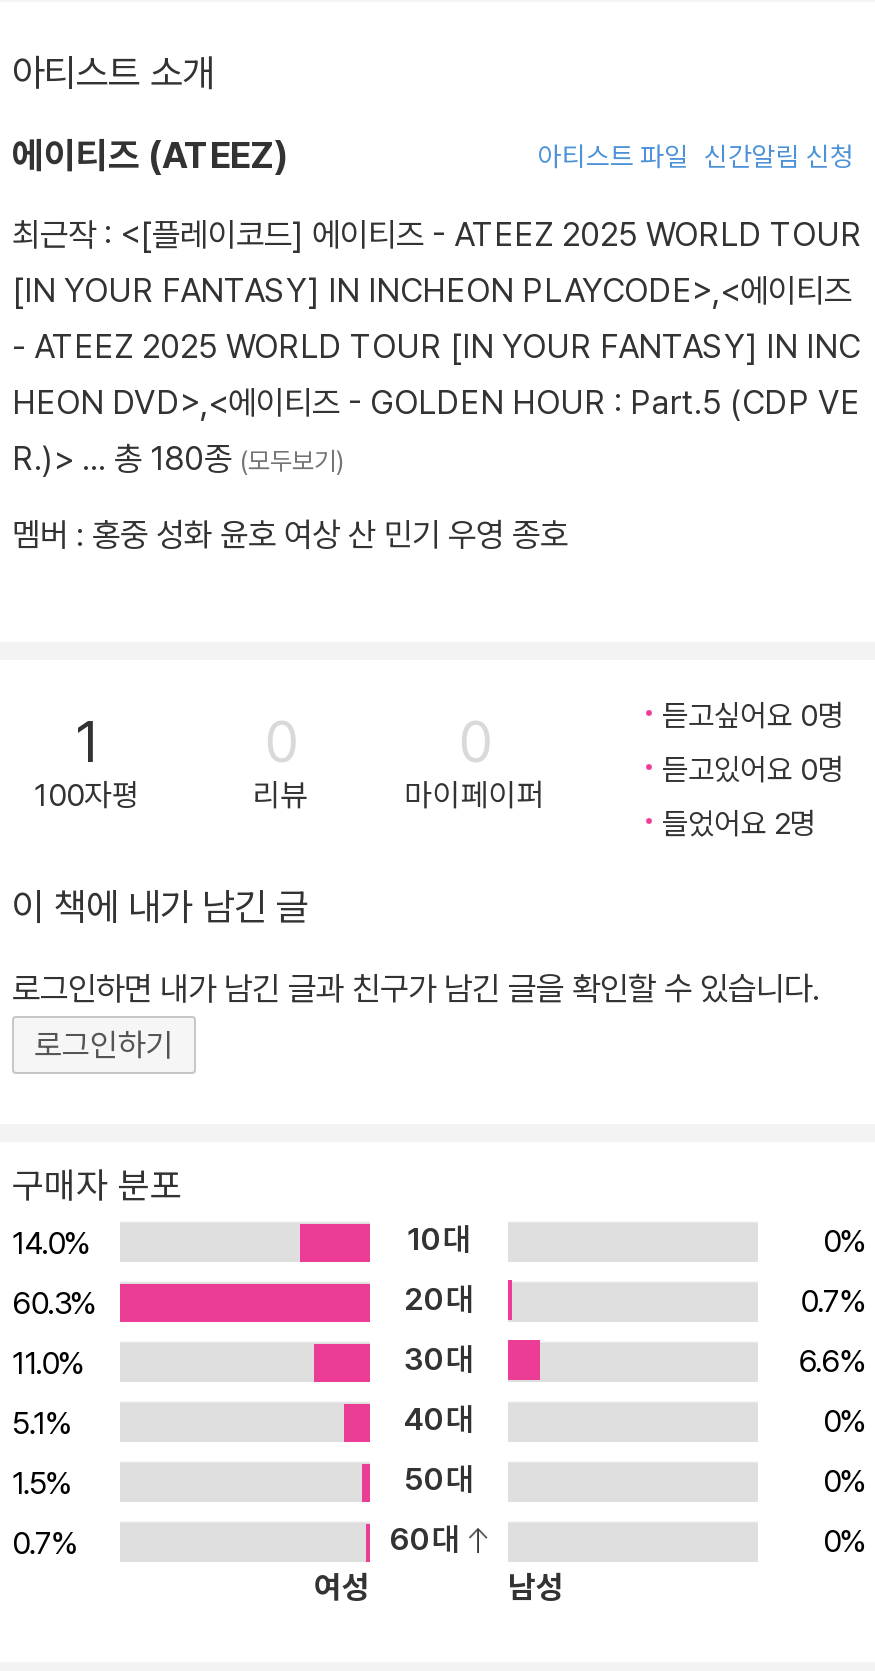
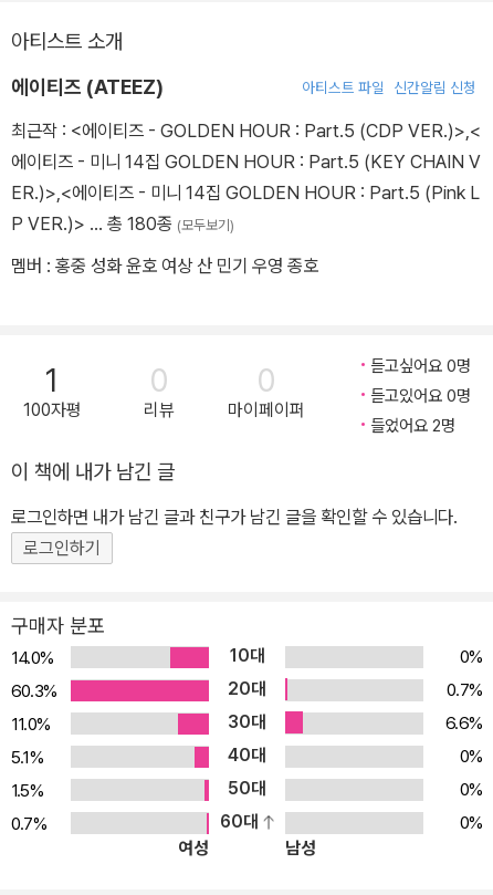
[12,214,862,478] 최근작 : <[플레이코드] 에이티즈 - ATEEZ 2025 WORLD TOUR | [IN YOUR FANTASY] IN INCHEON PLAYCODE>,<에이티즈 | - ATEEZ 2025 WORLD TOUR [IN YOUR FANTASY] IN INC | HEON DVD>,<에이티즈 - GOLDEN HOUR : Part.5 (CDP VE | R.)> … 총 180종 (모두보기) -> [11,119,481,235] 최근작 : <에이티즈 - GOLDEN HOUR : Part.5 (CDP VER.)>,< | 에이티즈 - 미니 14집 GOLDEN HOUR : Part.5 (KEY CHAIN V | ER.)>,<에이티즈 - 미니 14집 GOLDEN HOUR : Part.5 (Pink L | P VER.)> … 총 180종 (모두보기)

